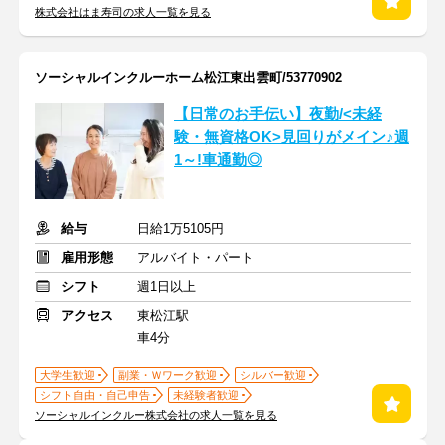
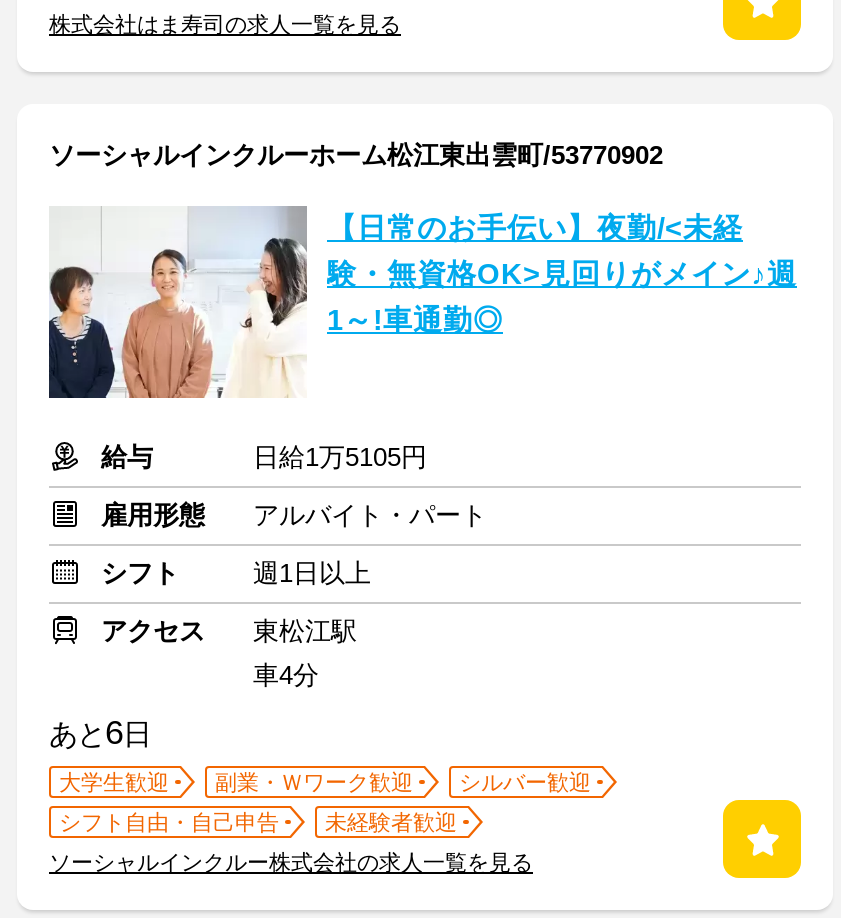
none -> [49,714,151,752] あと6日

